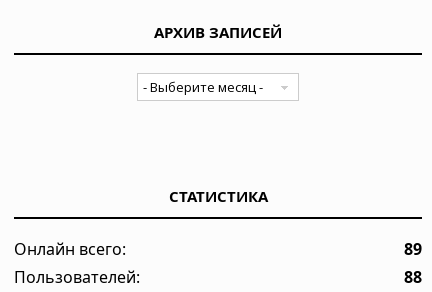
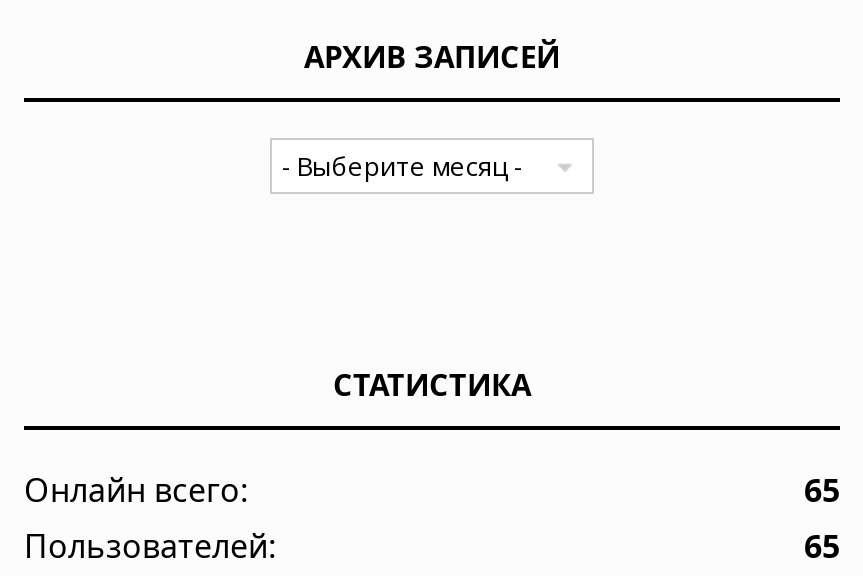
[404,238,422,260] 89 -> [804,468,840,512] 65
[404,266,422,288] 88 -> [804,524,840,568] 65

